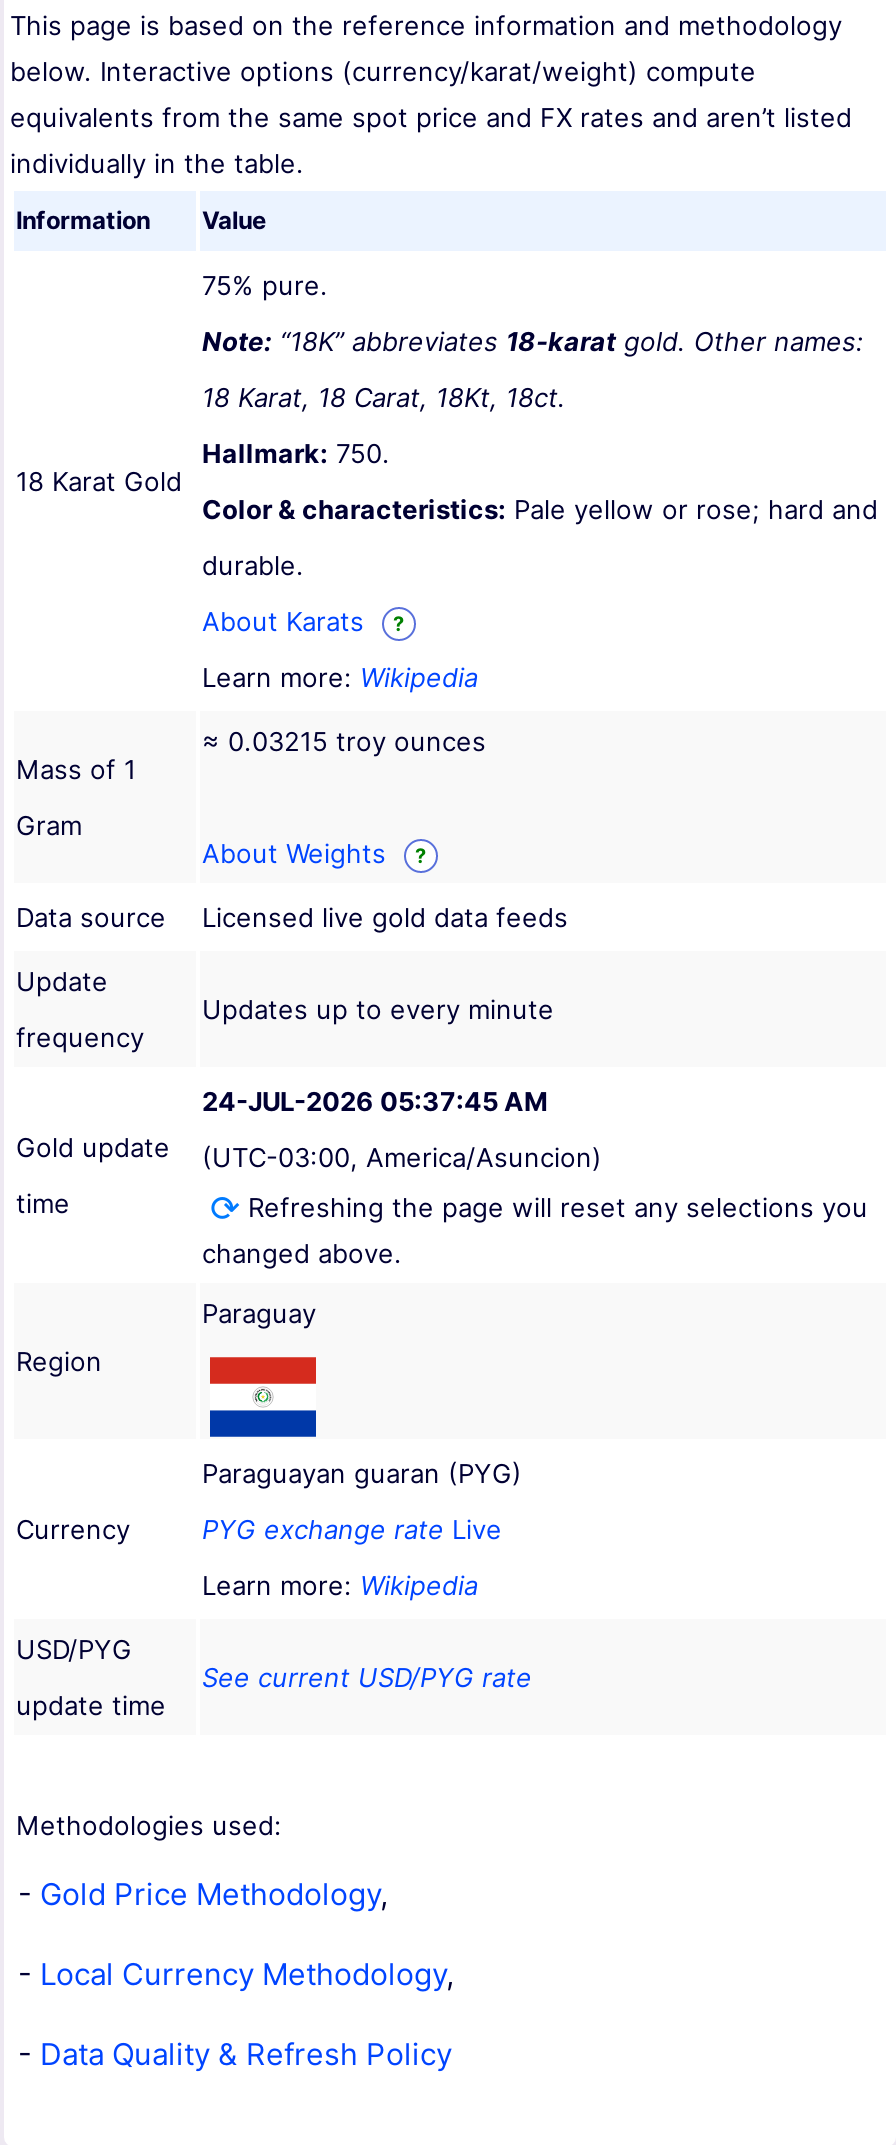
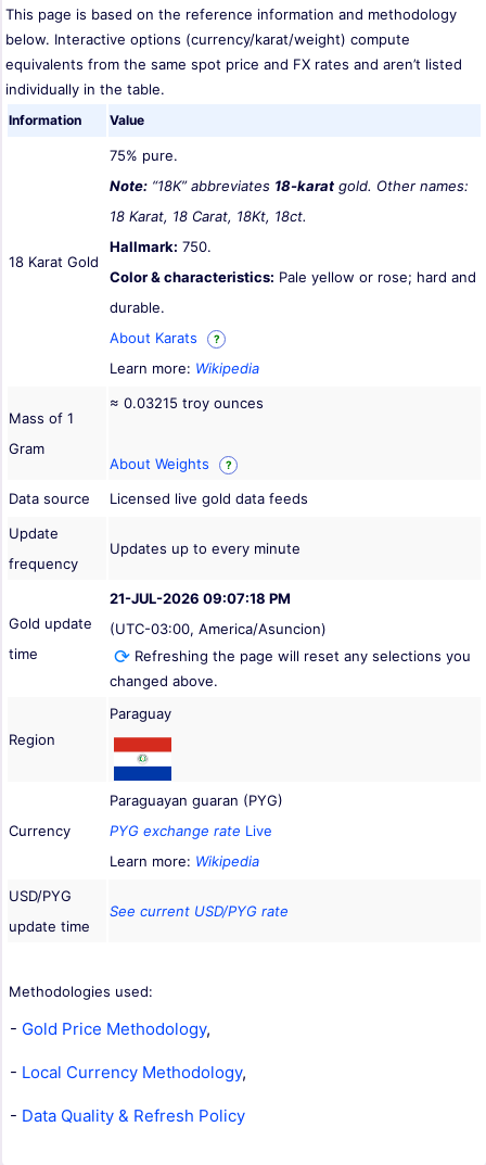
[202,1086,548,1118] 24-JUL-2026 05:37:45 AM -> [110,590,291,607] 21-JUL-2026 09:07:18 PM

